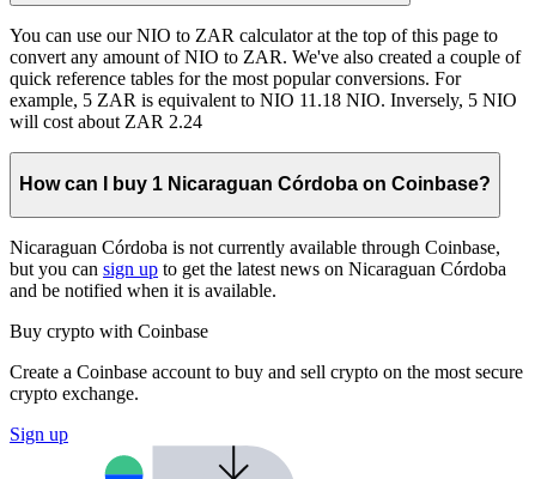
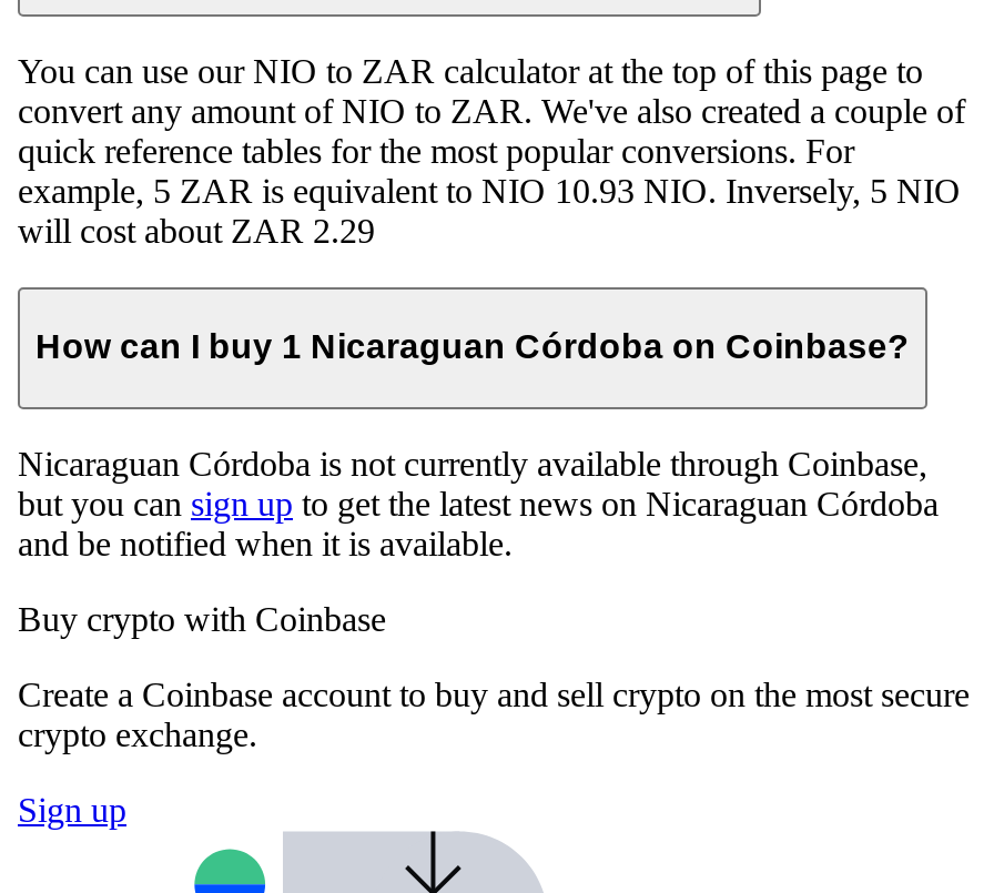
[10,89,517,110] example, 5 ZAR is equivalent to NIO 11.18 NIO. Inversely, 5 NIO -> [18,171,961,209] example, 5 ZAR is equivalent to NIO 10.93 NIO. Inversely, 5 NIO
[10,111,202,131] will cost about ZAR 2.24 -> [18,211,375,249] will cost about ZAR 2.29

